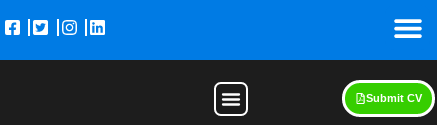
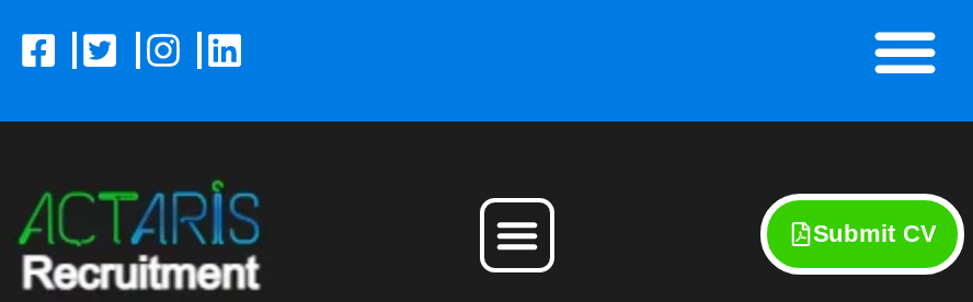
none -> [18,178,261,292] [image]

